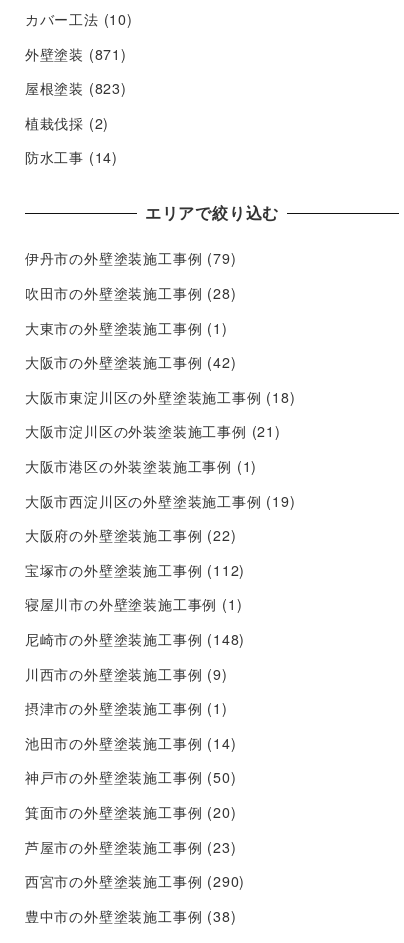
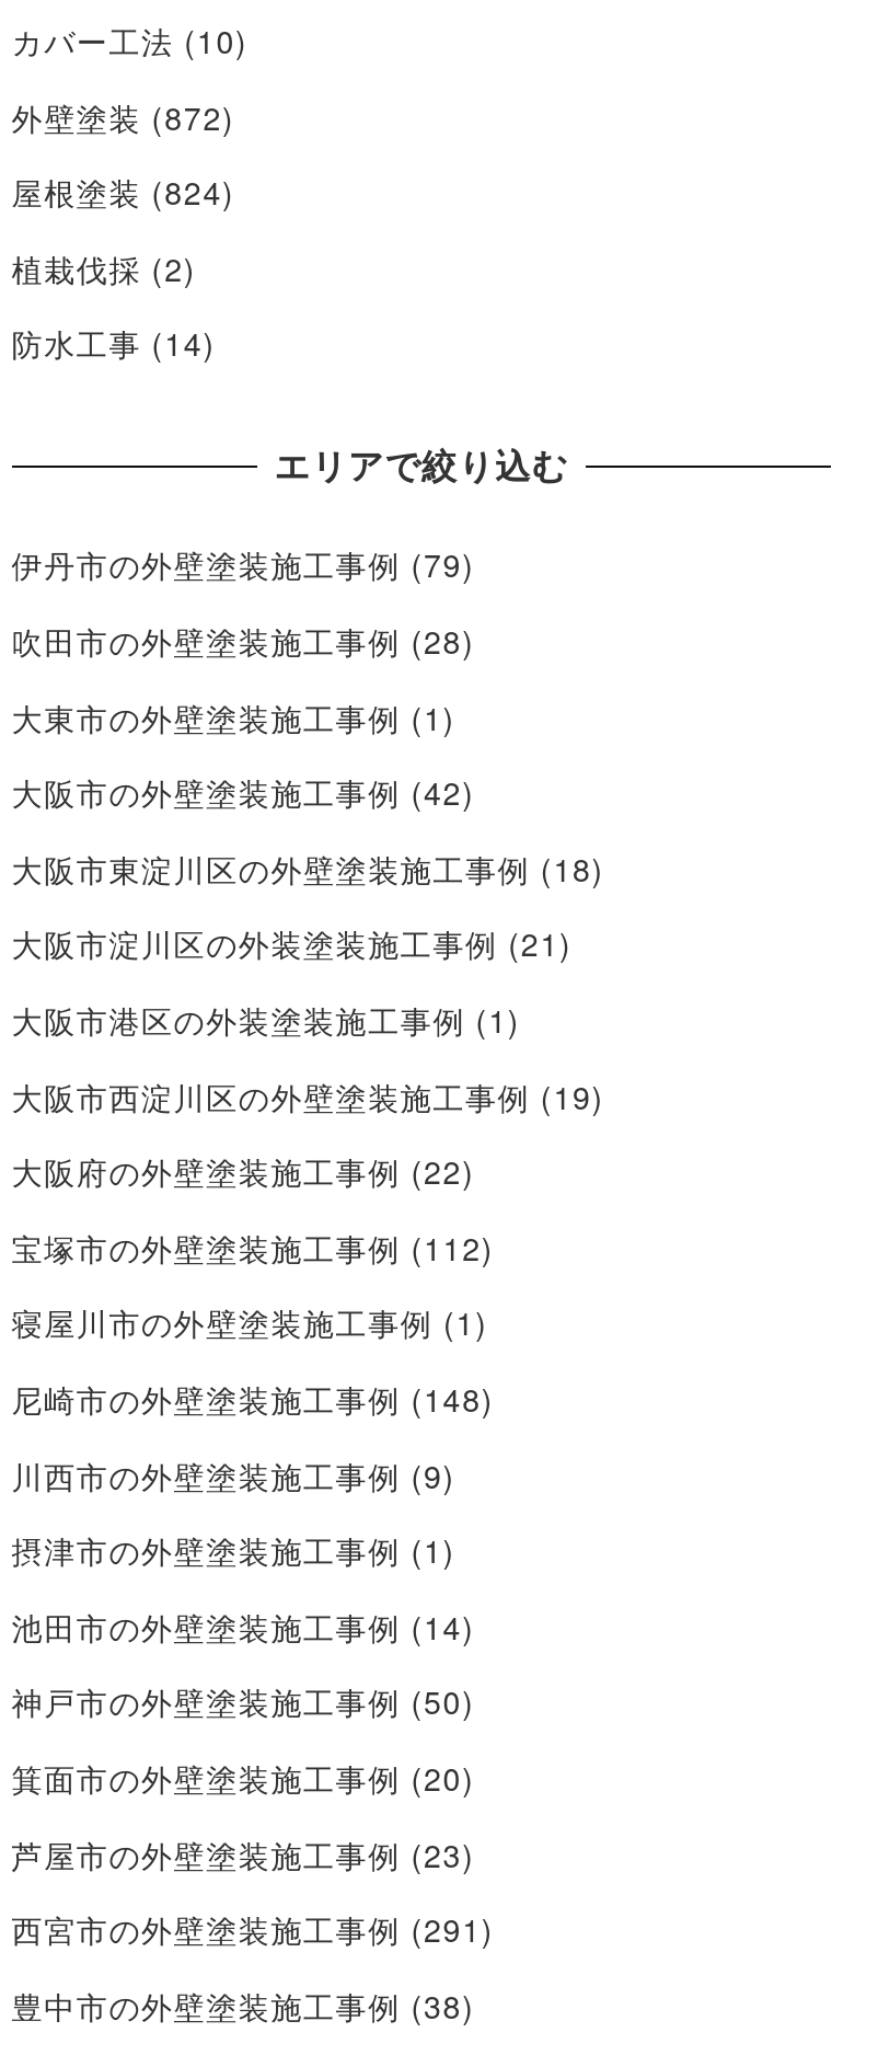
[25,44,127,64] 外壁塗装(871) -> [12,95,235,138] 外壁塗装(872)
[25,78,127,98] 屋根塗装(823) -> [12,170,235,214] 屋根塗装(824)
[25,871,245,891] 西宮市の外壁塗装施工事例(290) -> [12,1907,494,1951] 西宮市の外壁塗装施工事例(291)

